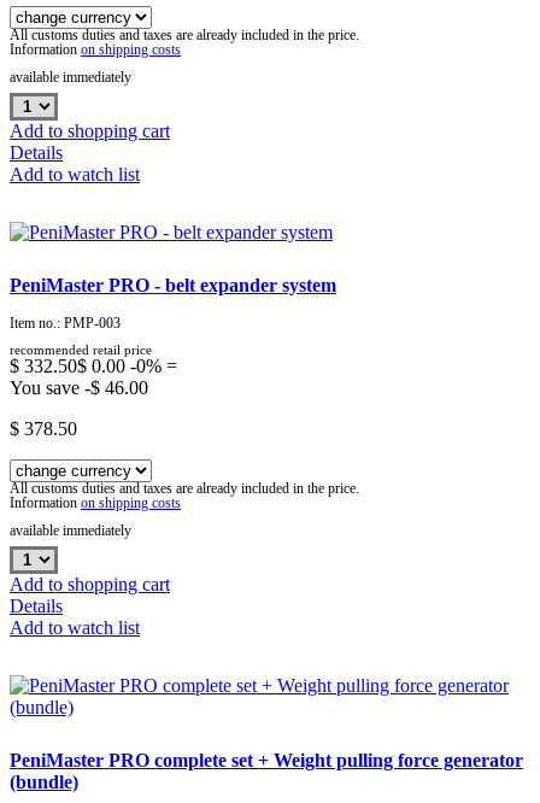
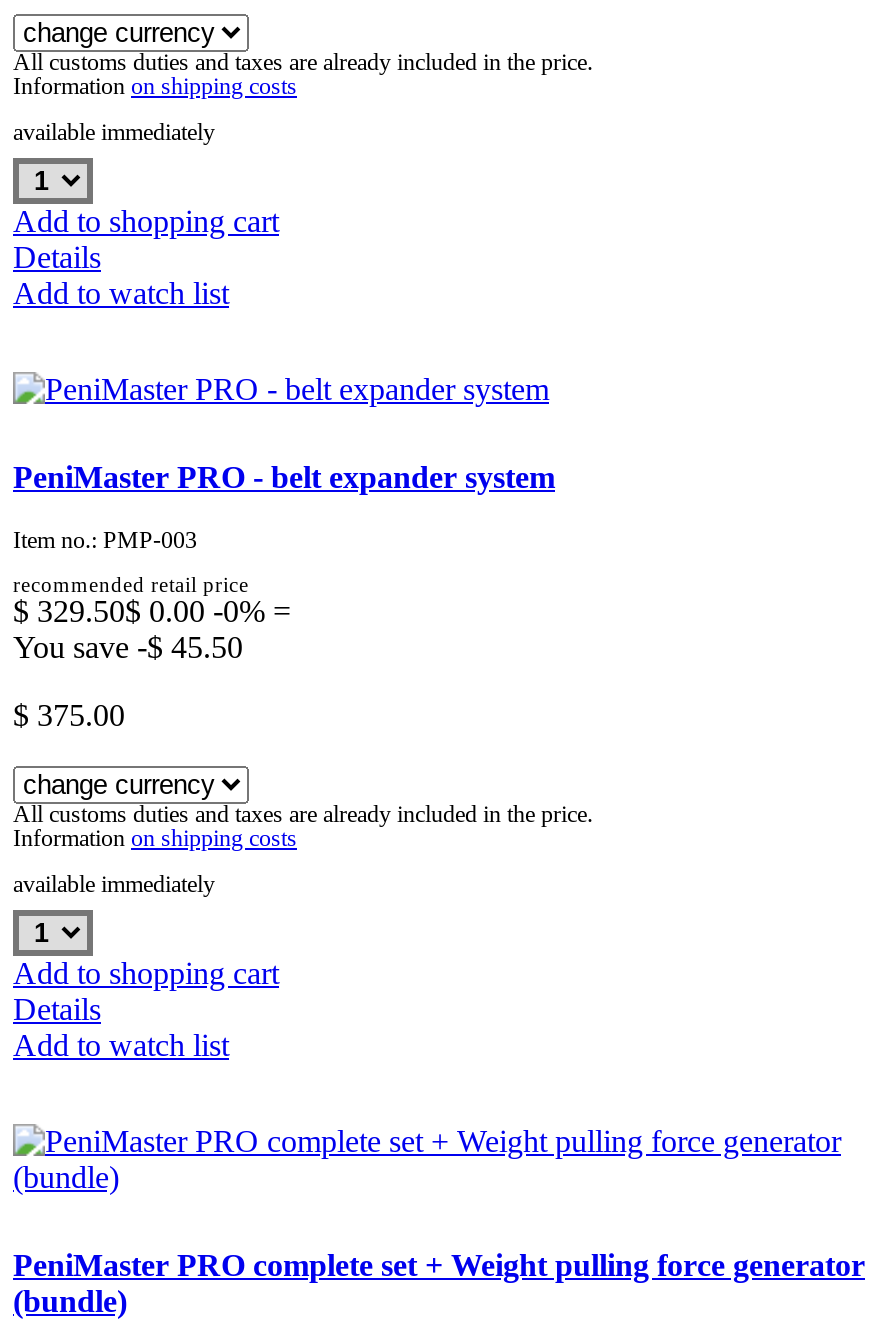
[10,355,177,376] $ 332.50$ 0.00 -0% = -> [13,593,291,627] $ 329.50$ 0.00 -0% =
[10,377,148,397] You save -$ 46.00 -> [13,629,243,663] You save -$ 45.50
[10,418,77,438] $ 378.50 -> [13,697,125,731] $ 375.00

